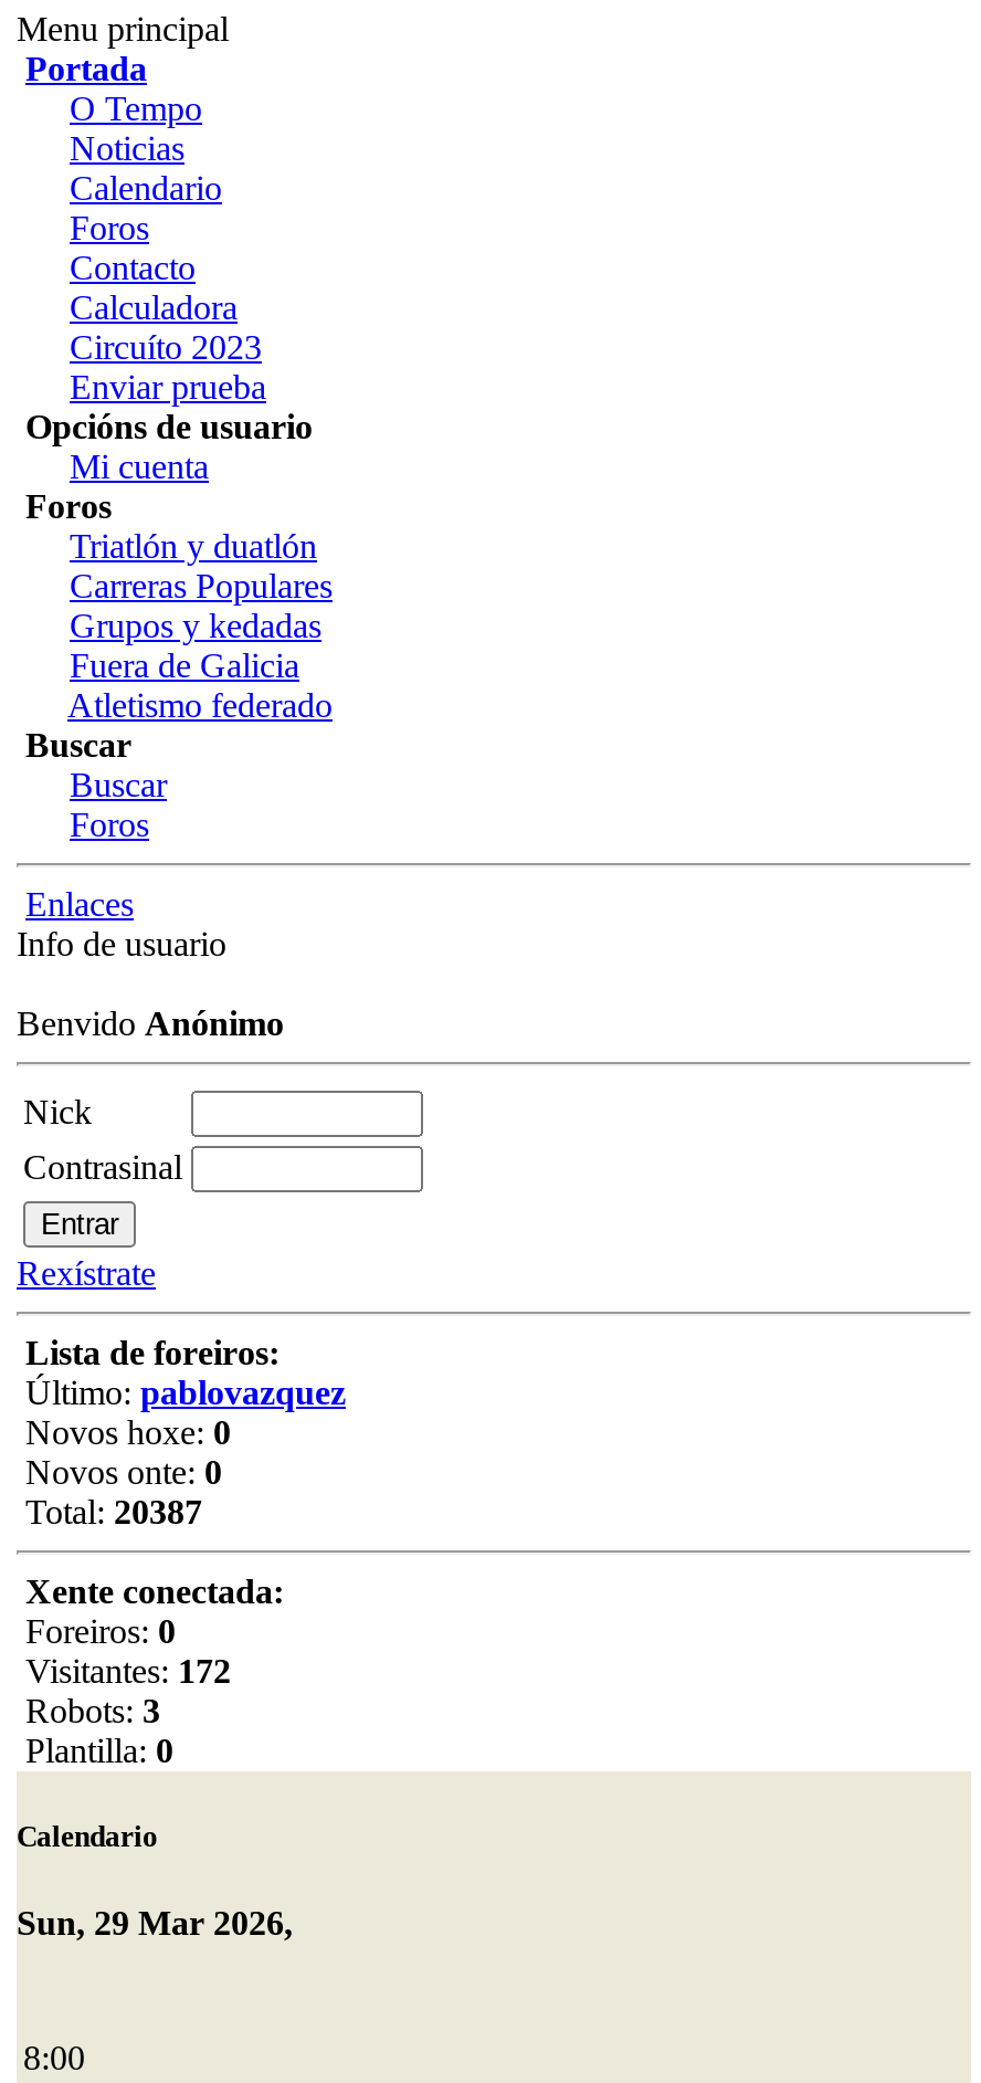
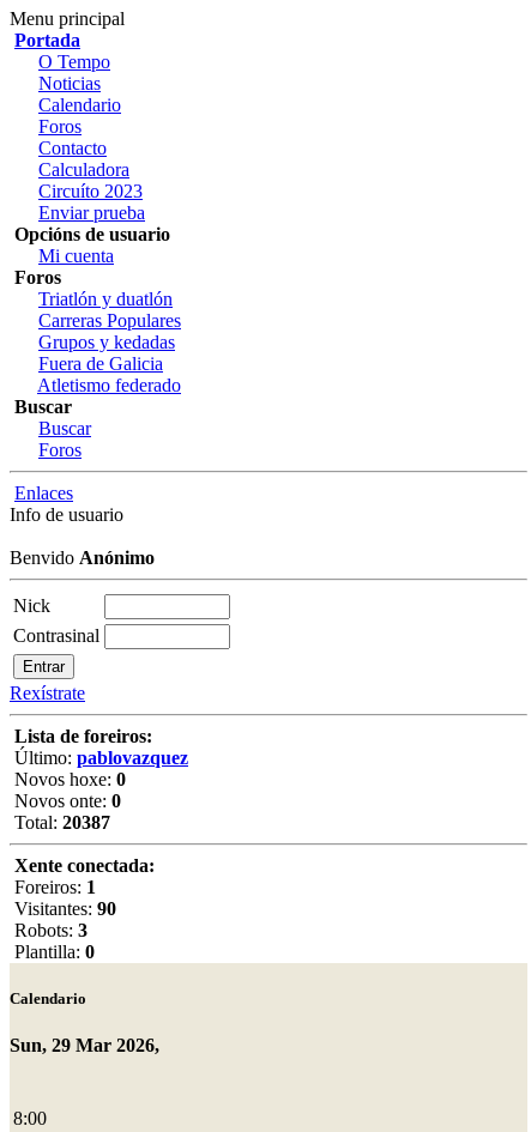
[17,1612,176,1650] Foreiros: 0 -> [10,877,96,897] Foreiros: 1
[17,1652,231,1690] Visitantes: 172 -> [10,898,116,919] Visitantes: 90

